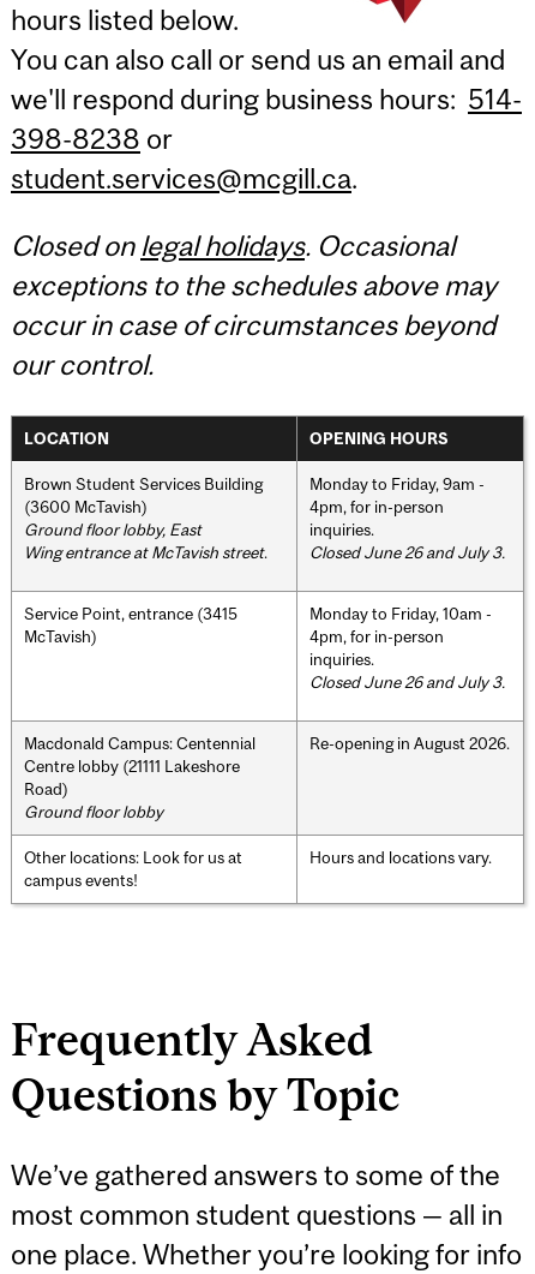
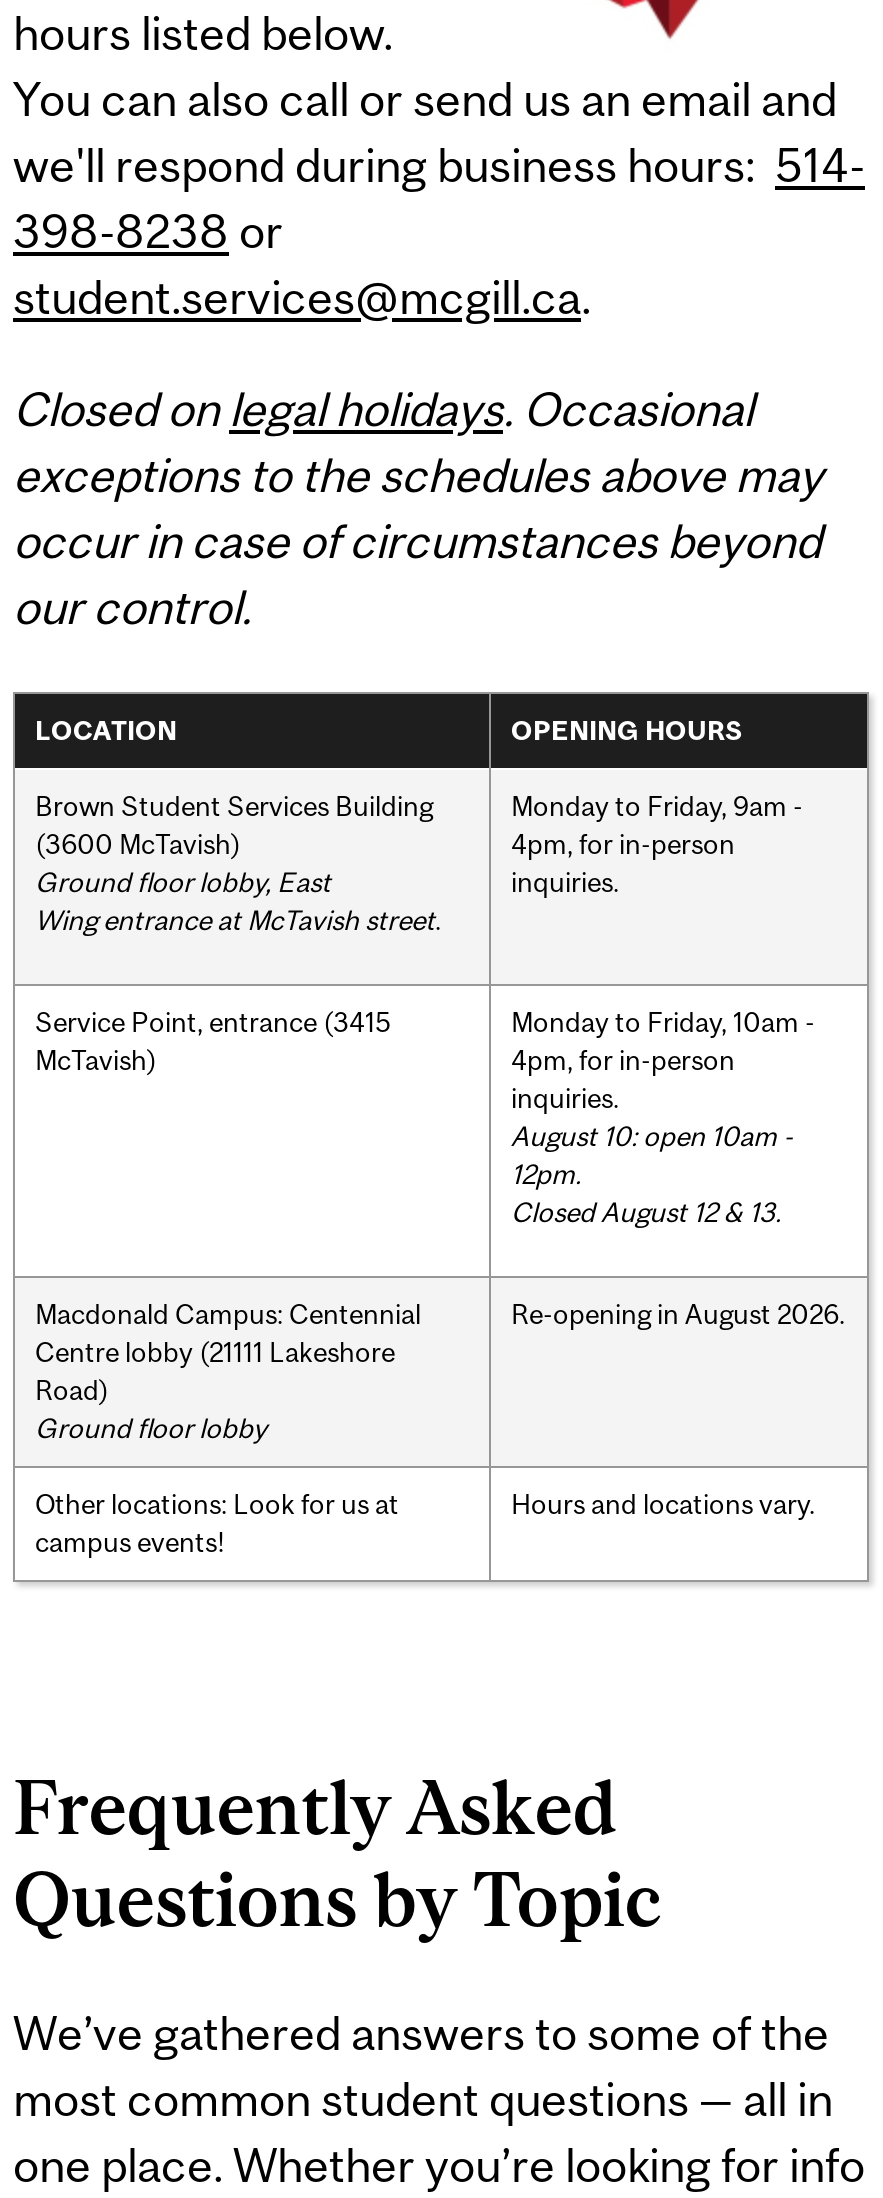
[309,542,505,561] Closed June 26 and July 3. -> none
[309,672,505,691] Closed June 26 and July 3. -> [511,1119,793,1227] August 10: open 10am - | 12pm. | Closed August 12 & 13.

